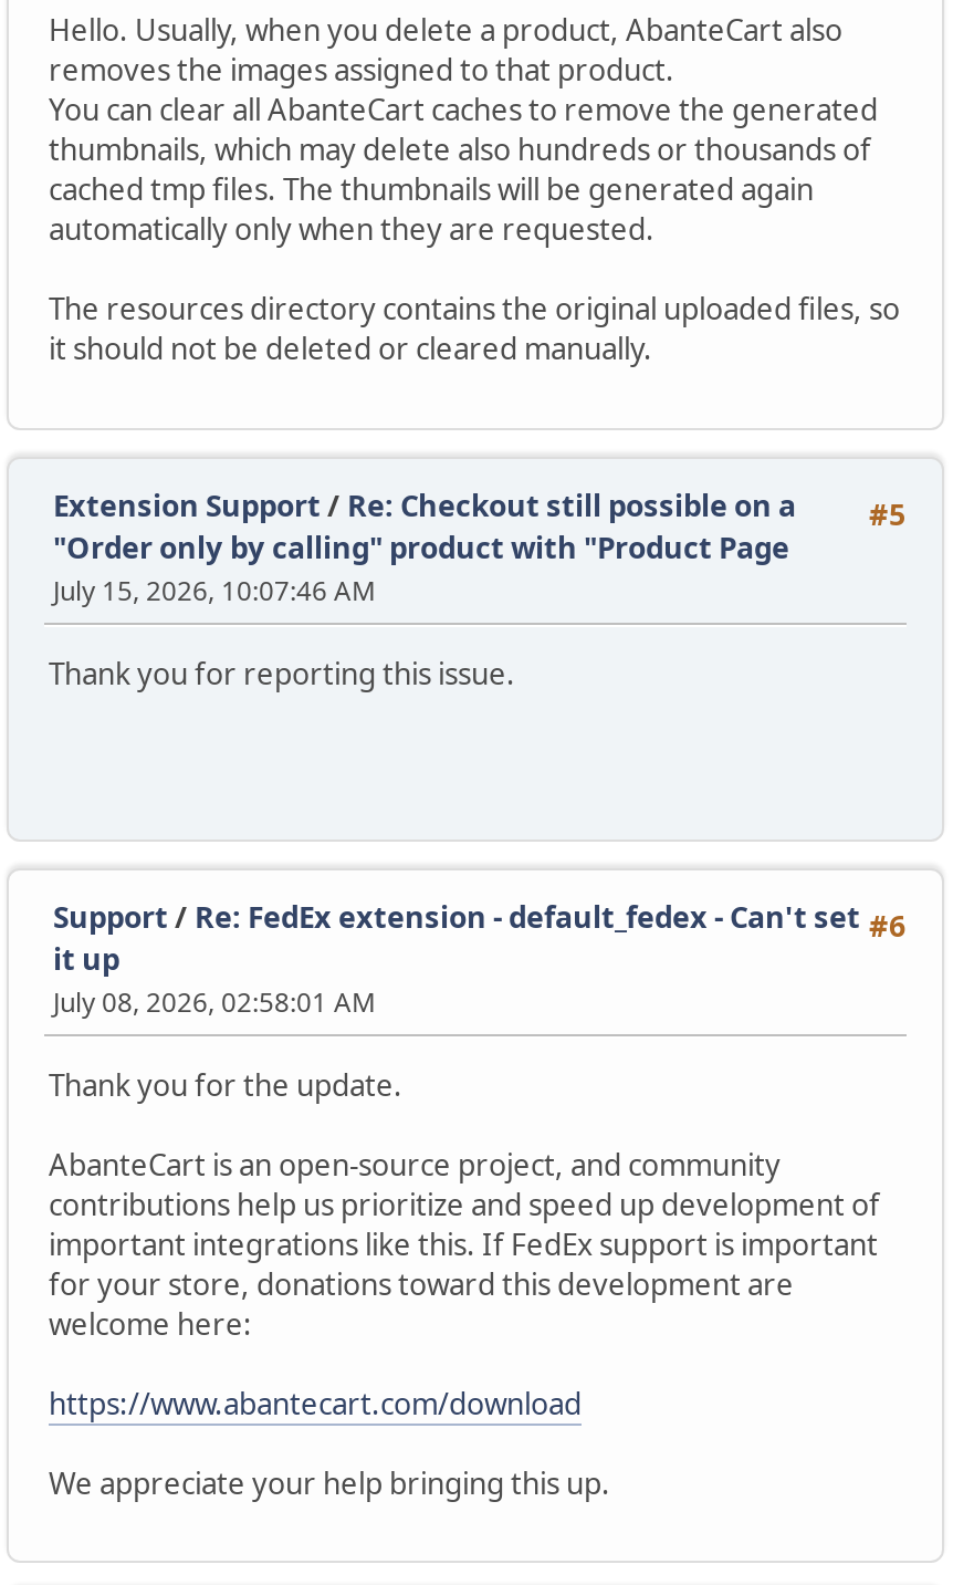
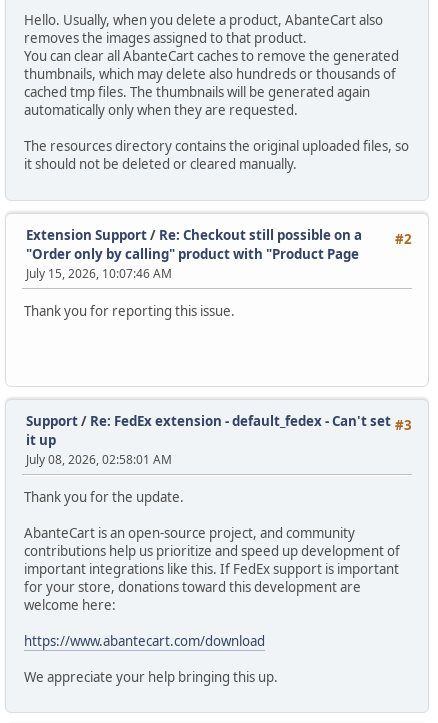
[53,485,907,534] Extension Support / Re: Checkout still possible on a #5 -> [26,226,412,248] Extension Support / Re: Checkout still possible on a #2
[53,896,907,945] Support / Re: FedEx extension - default_fedex - Can't set #6 -> [26,412,412,434] Support / Re: FedEx extension - default_fedex - Can't set #3

